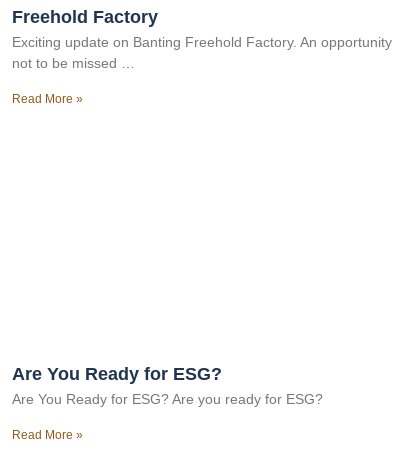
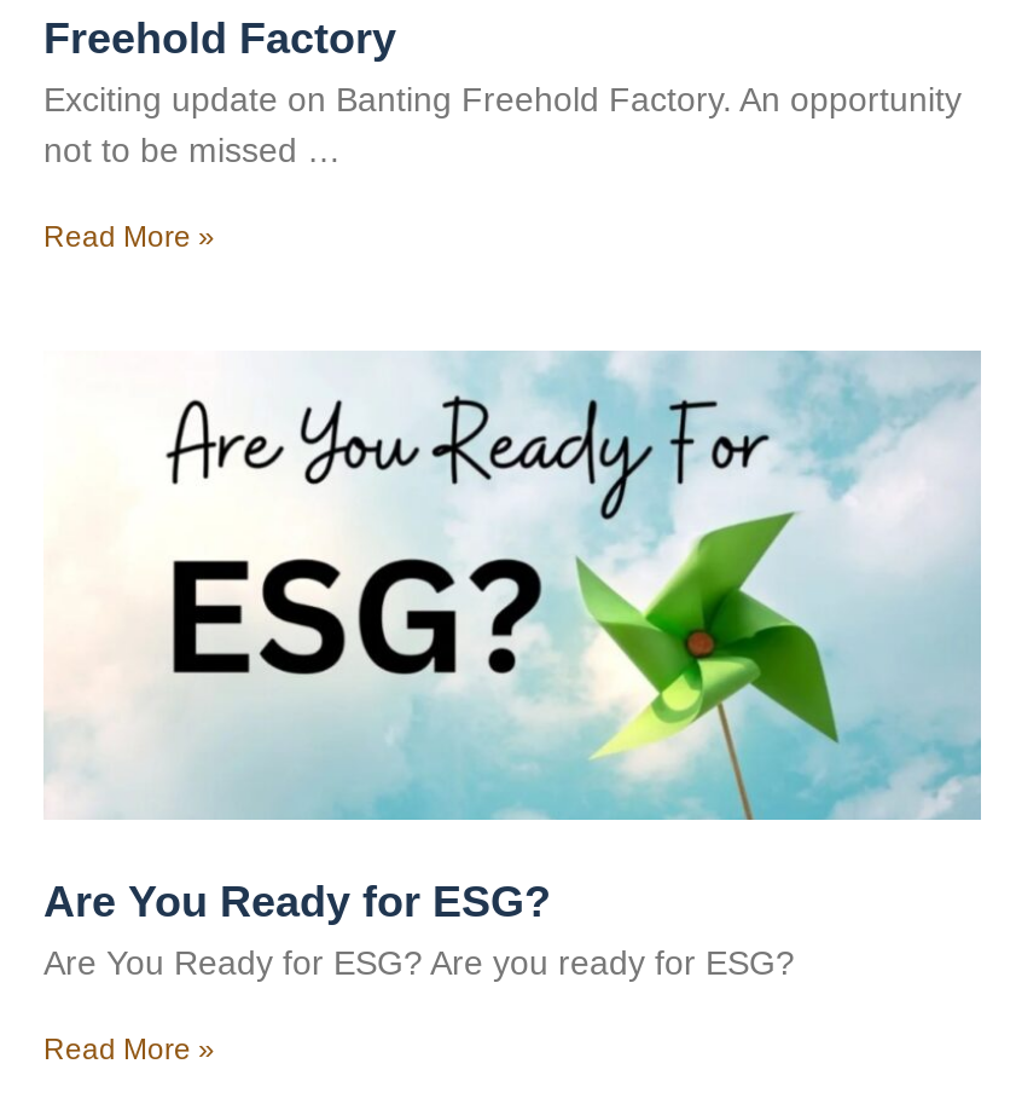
none -> [43,349,983,821] [image]

